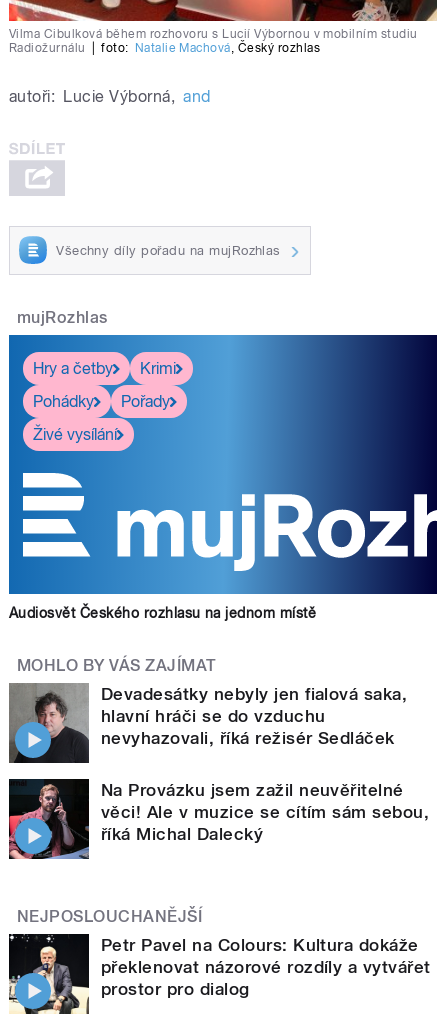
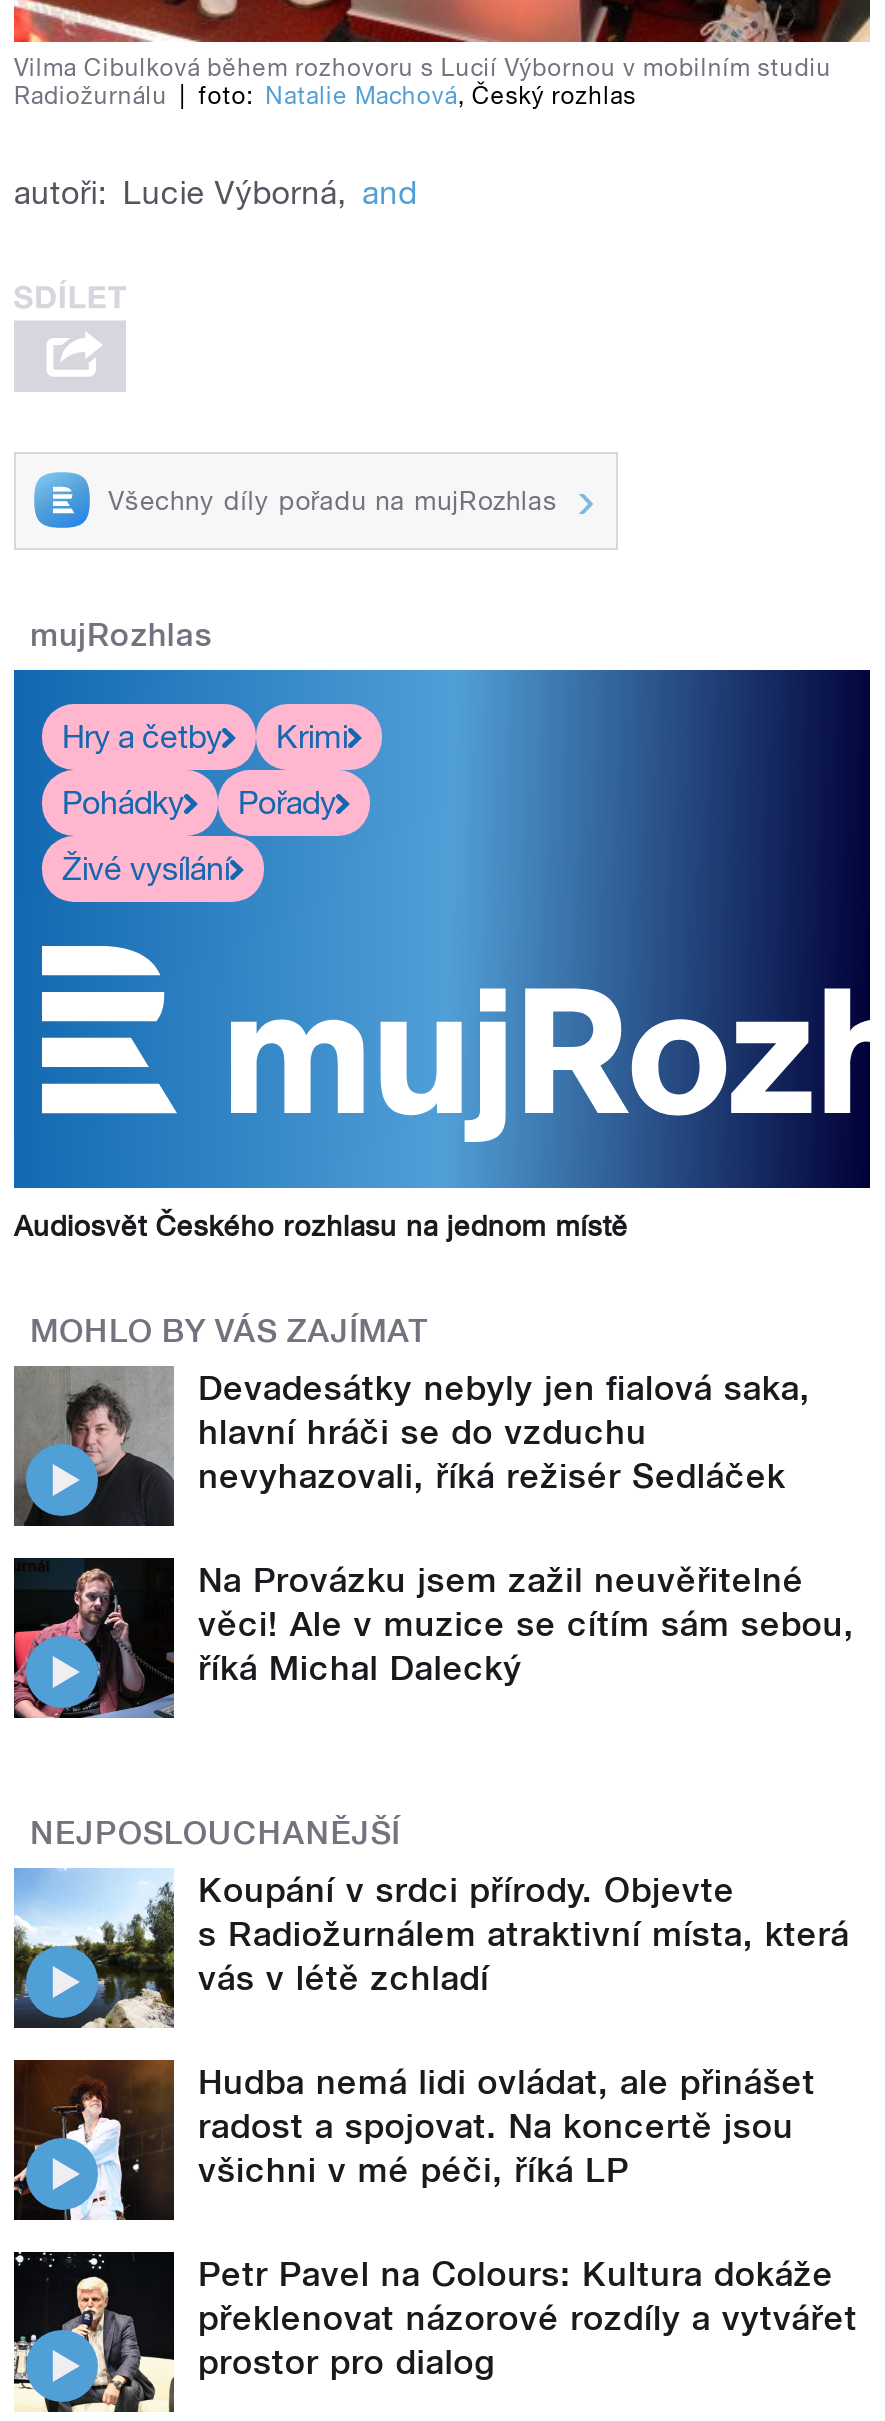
none -> [12,1868,849,2191] [image] | Koupání v srdci přírody. Objevte | s Radiožurnálem atraktivní místa, která | vás v létě zchladí | Hudba nemá lidi ovládat, ale přinášet | radost a spojovat. Na koncertě jsou | všichni v mé péči, říká LP
none -> [12,2058,176,2222] [image]

